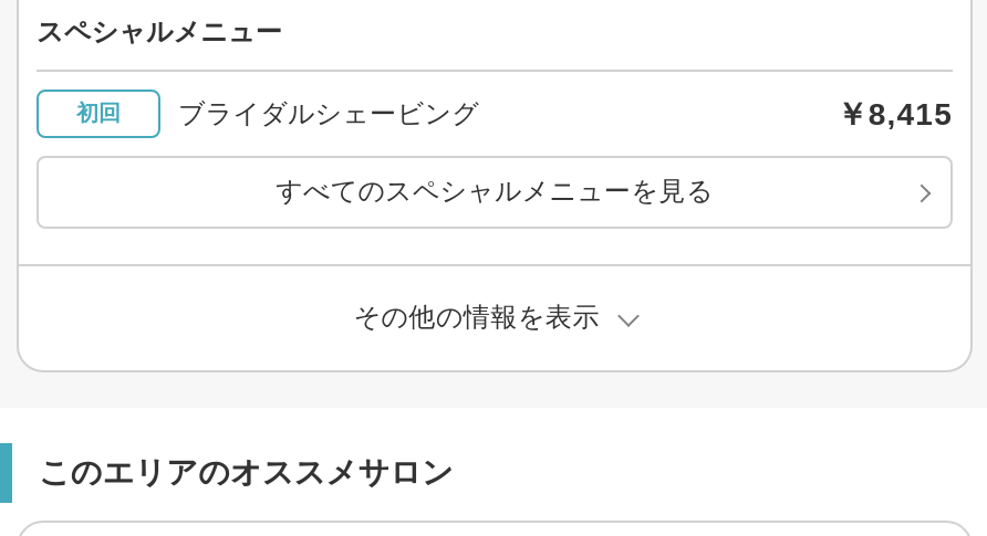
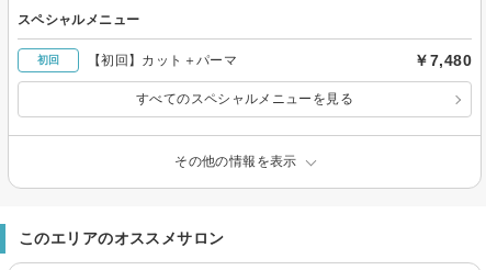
[178,97,953,132] ブライダルシェービング | ￥8,415 -> [88,52,472,69] 【初回】カット＋パーマ | ￥7,480

